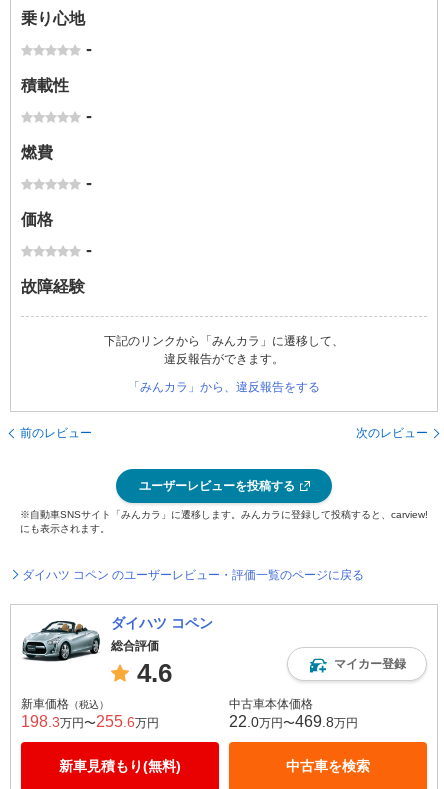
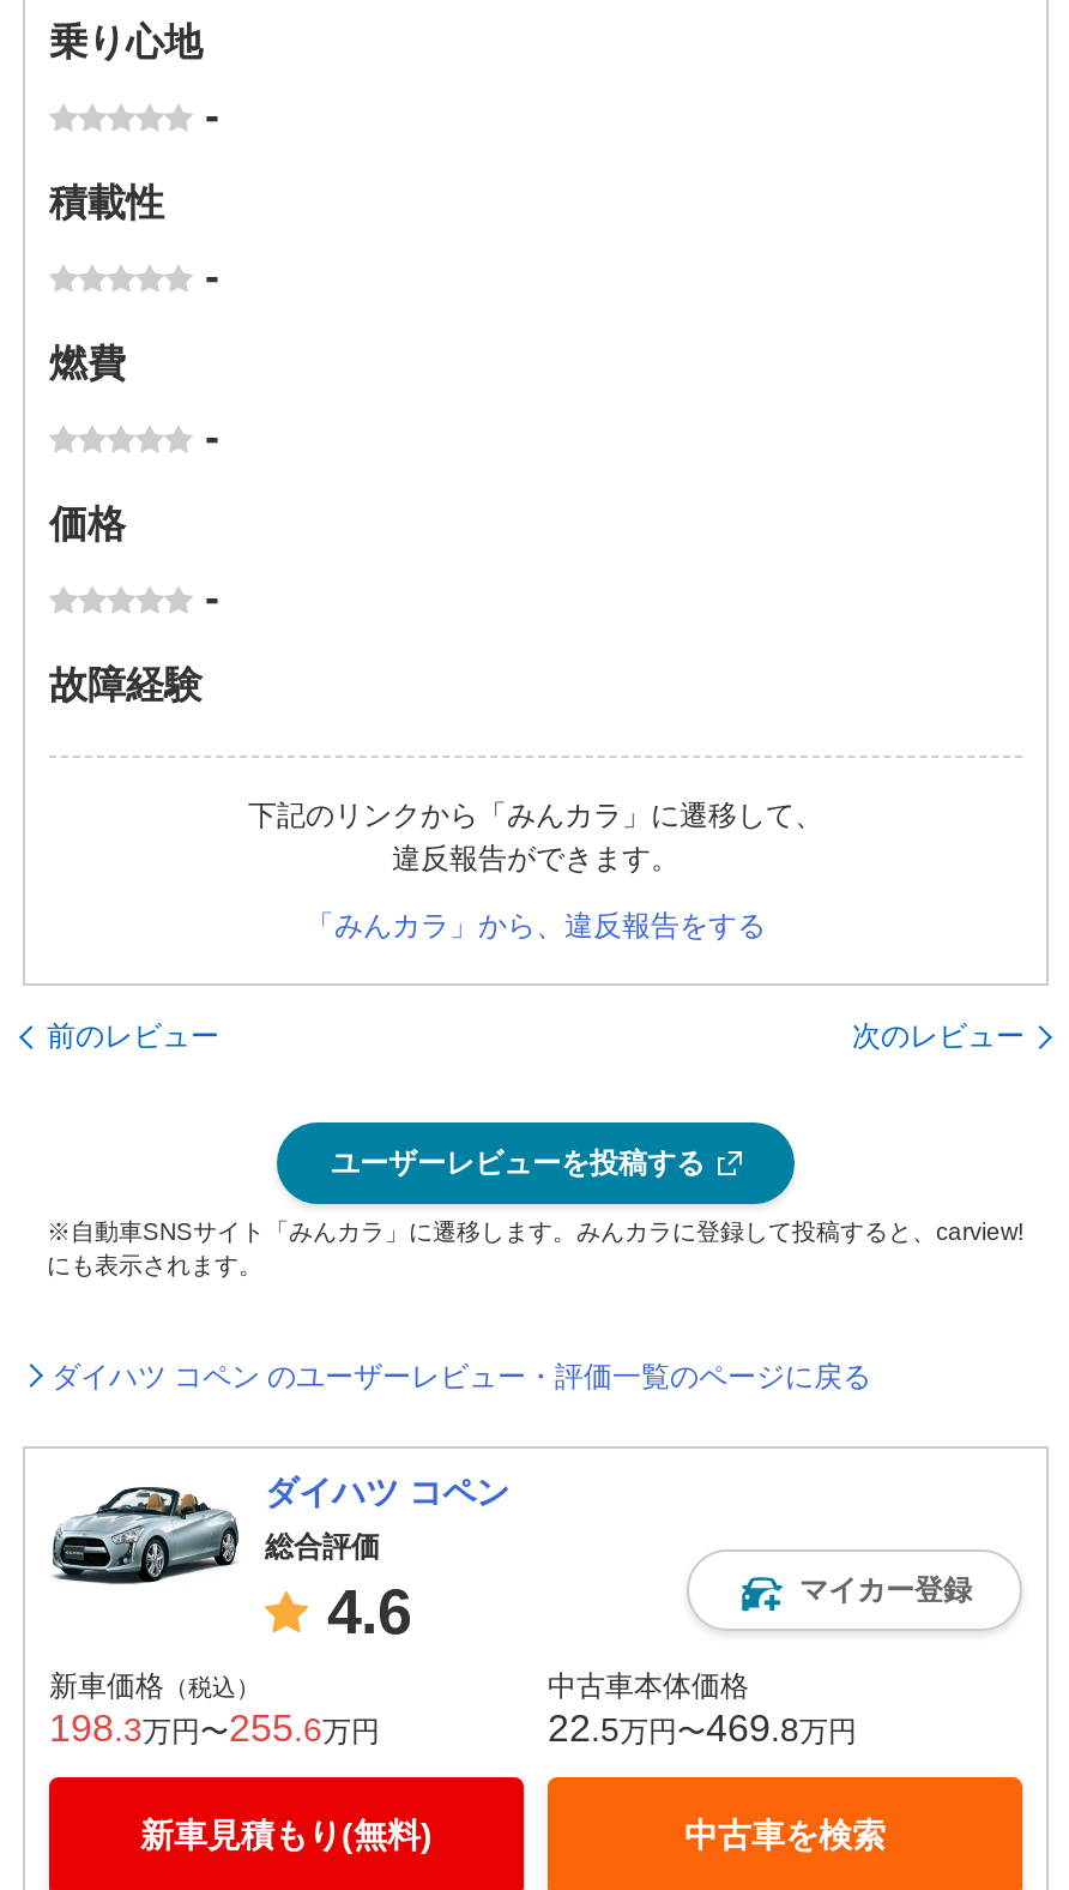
[229,713,358,730] 22.0万円〜469.8万円 -> [548,1708,857,1748] 22.5万円〜469.8万円

